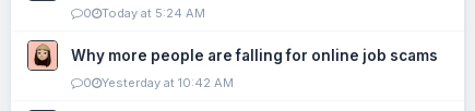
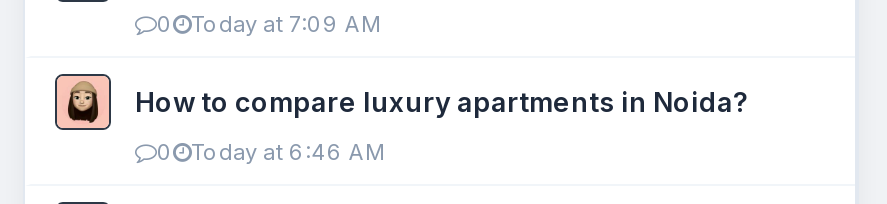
[83,5,205,21] 0 Today at 5:24 AM -> [157,10,381,38] 0 Today at 7:09 AM
[71,47,438,64] Why more people are falling for online job scams -> [135,86,747,118] How to compare luxury apartments in Noida?
[102,75,234,90] Yesterday at 10:42 AM -> [191,138,385,166] Today at 6:46 AM

